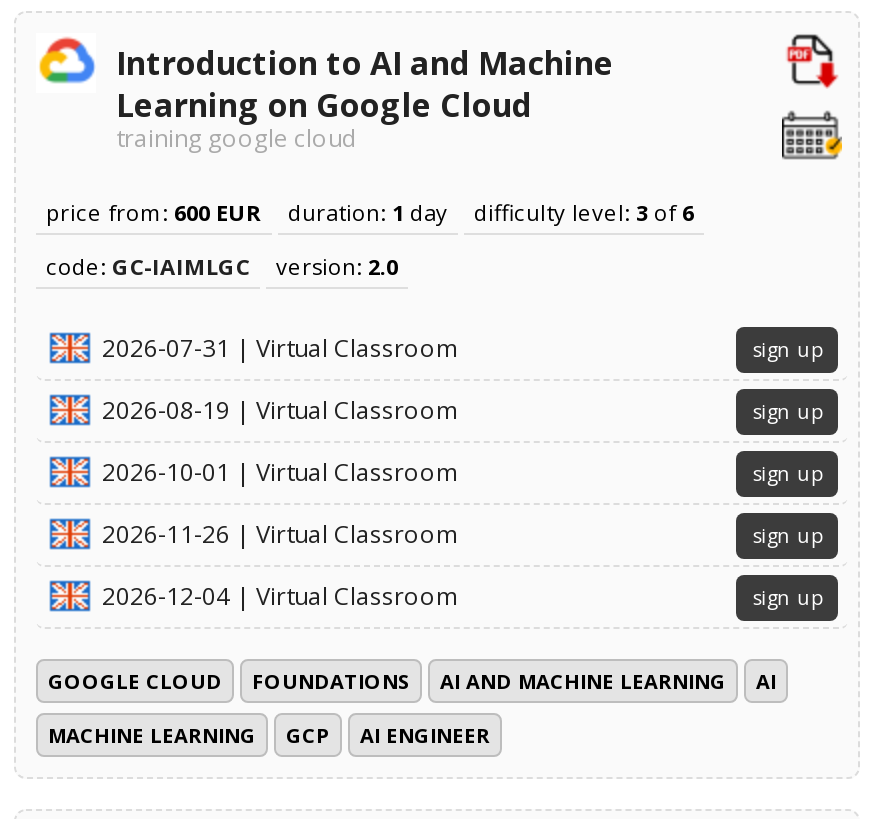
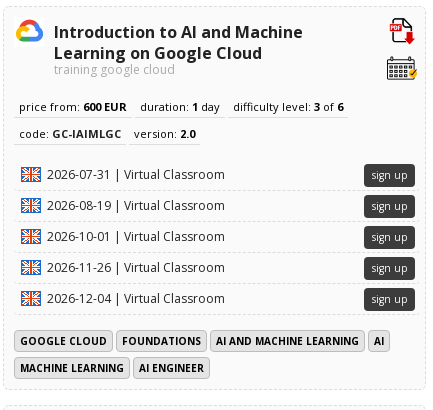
[286,721,330,749] GCP -> none

